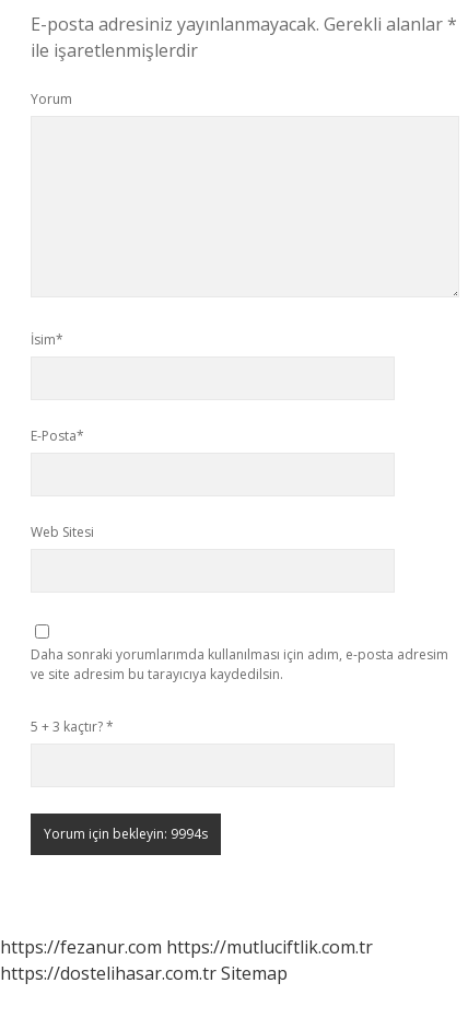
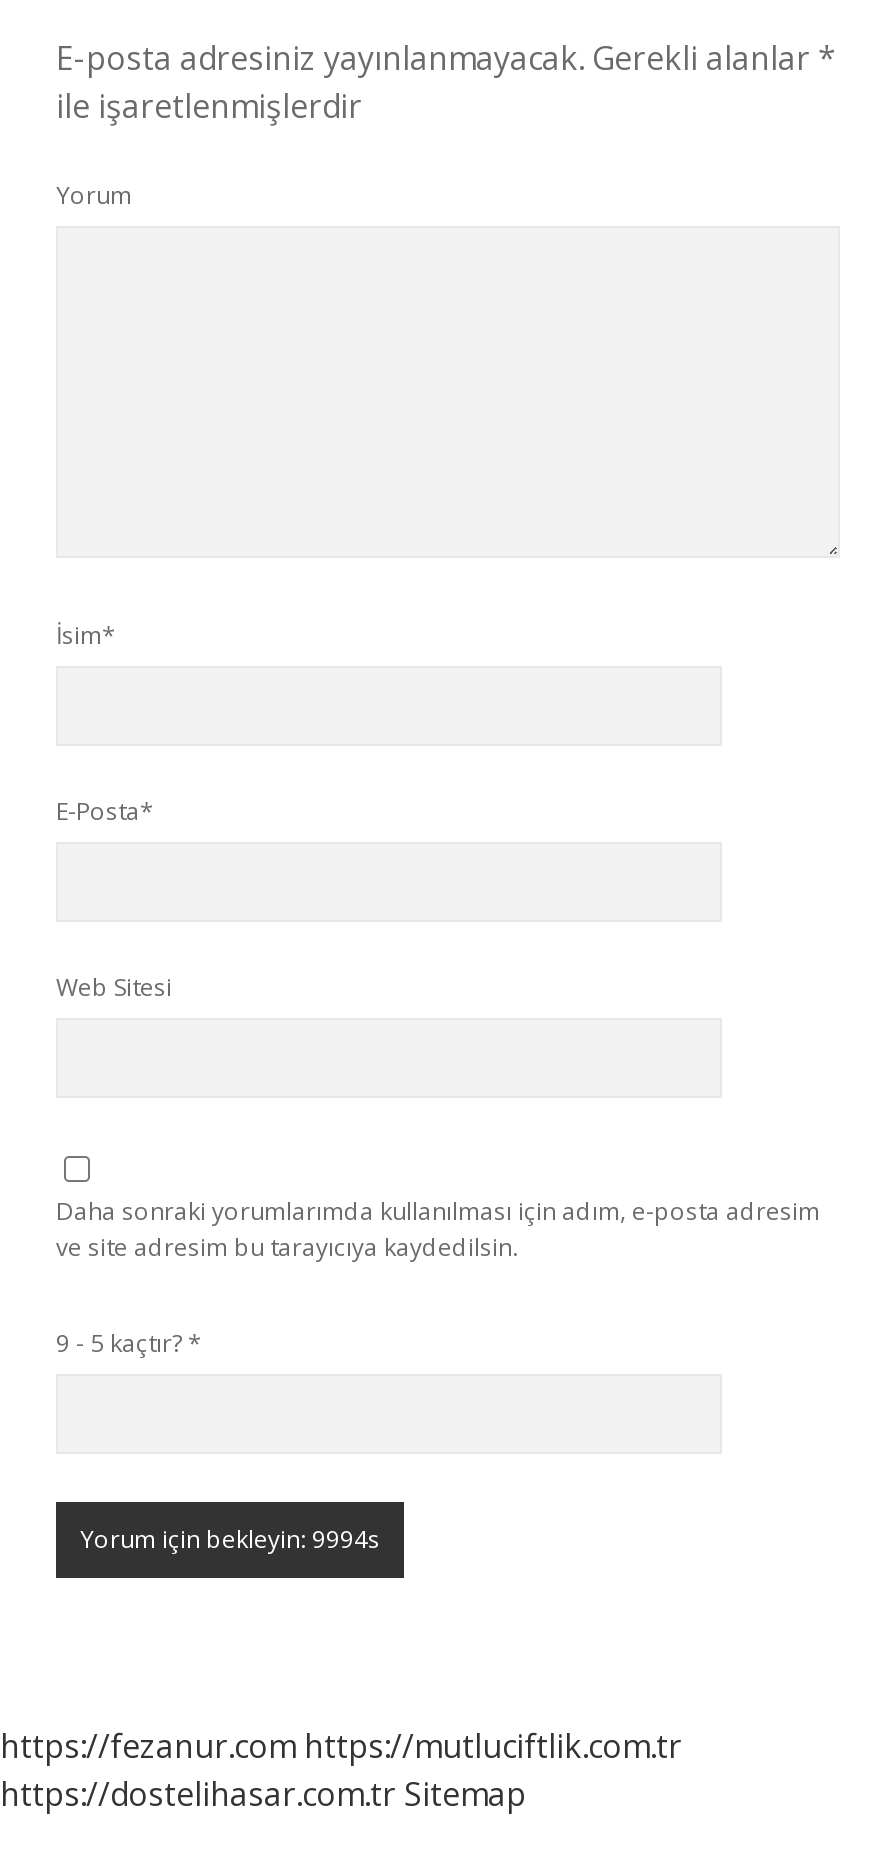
[31,717,114,736] 5 + 3 kaçtır? * -> [56,1326,202,1360] 9 - 5 kaçtır? *

